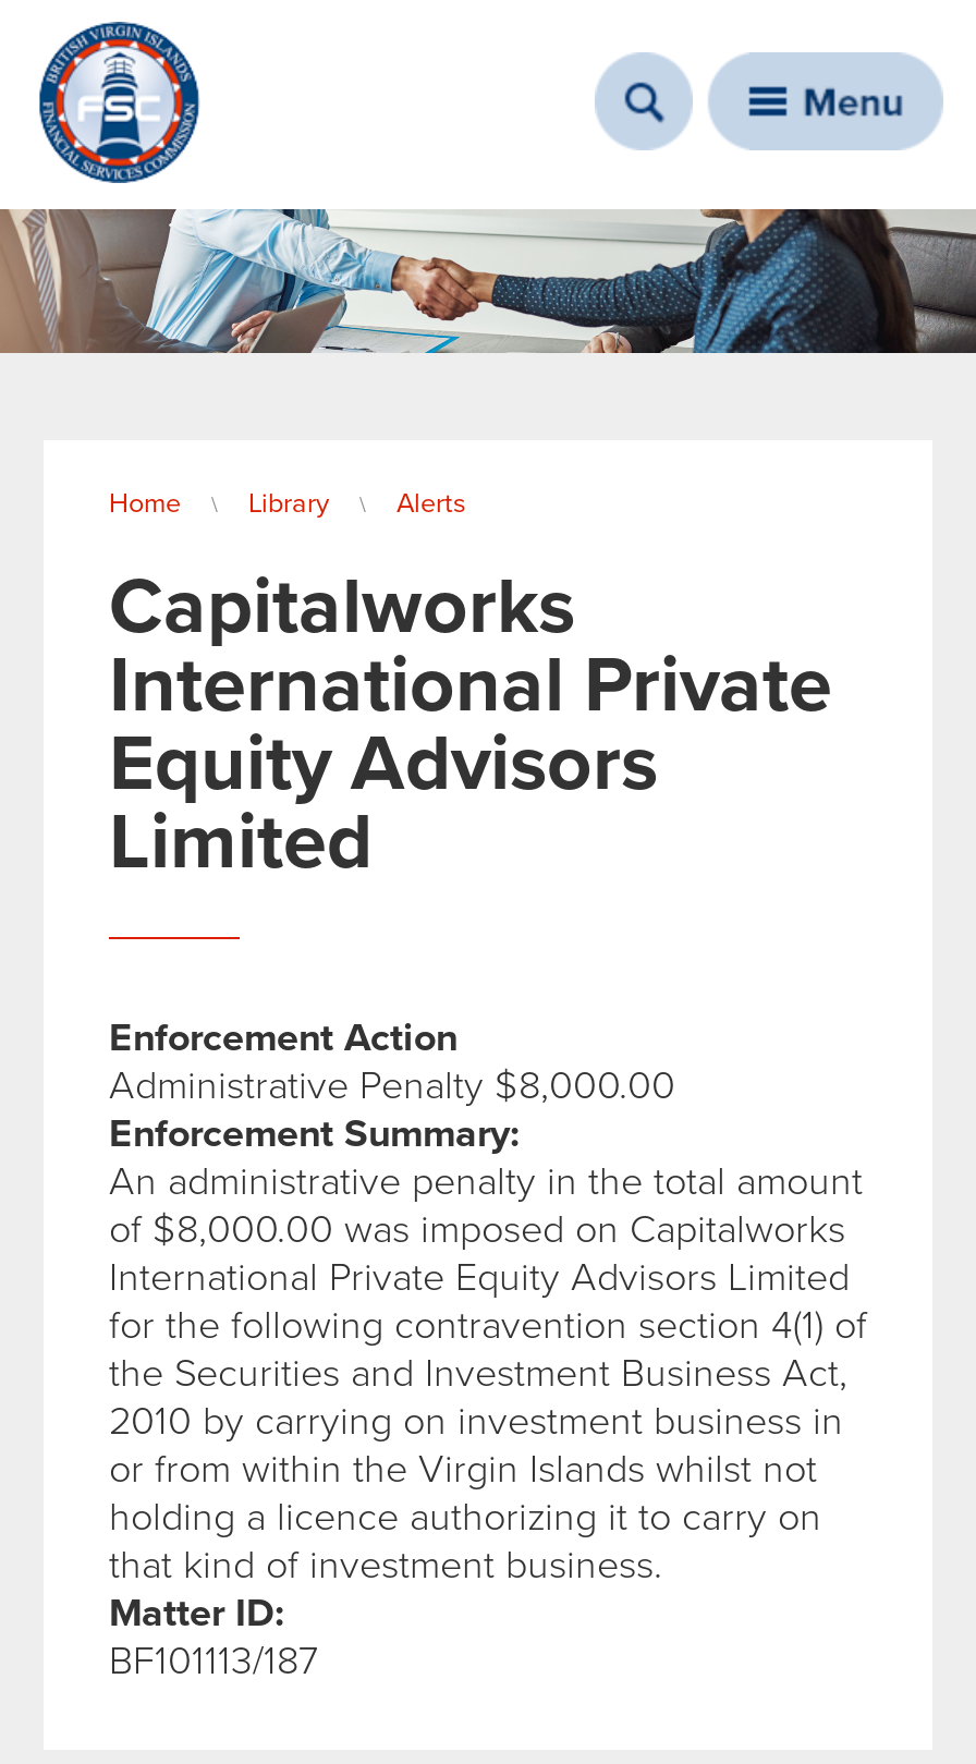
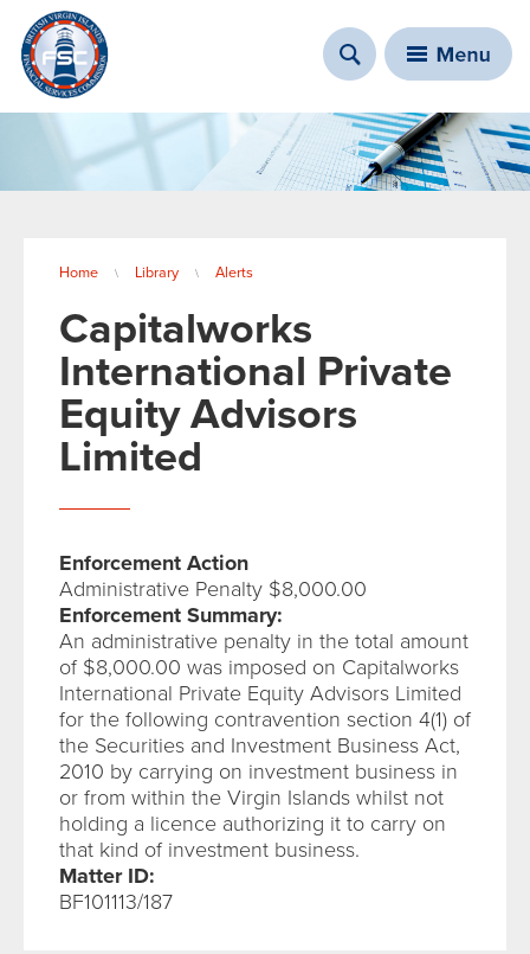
[7,207,969,355] [image] -> [4,111,526,192] [image]

